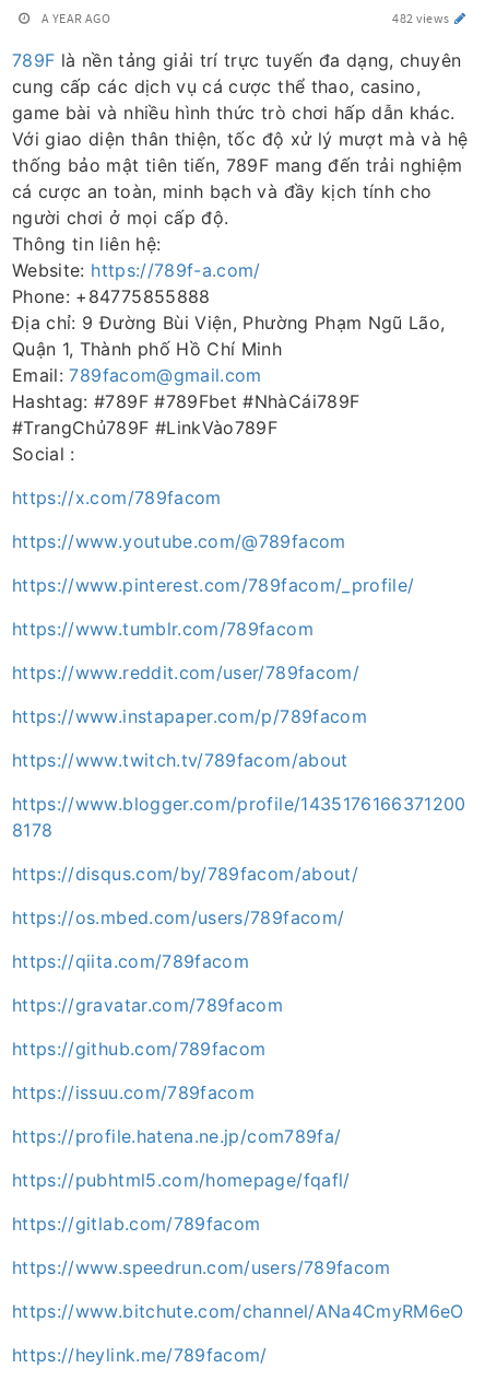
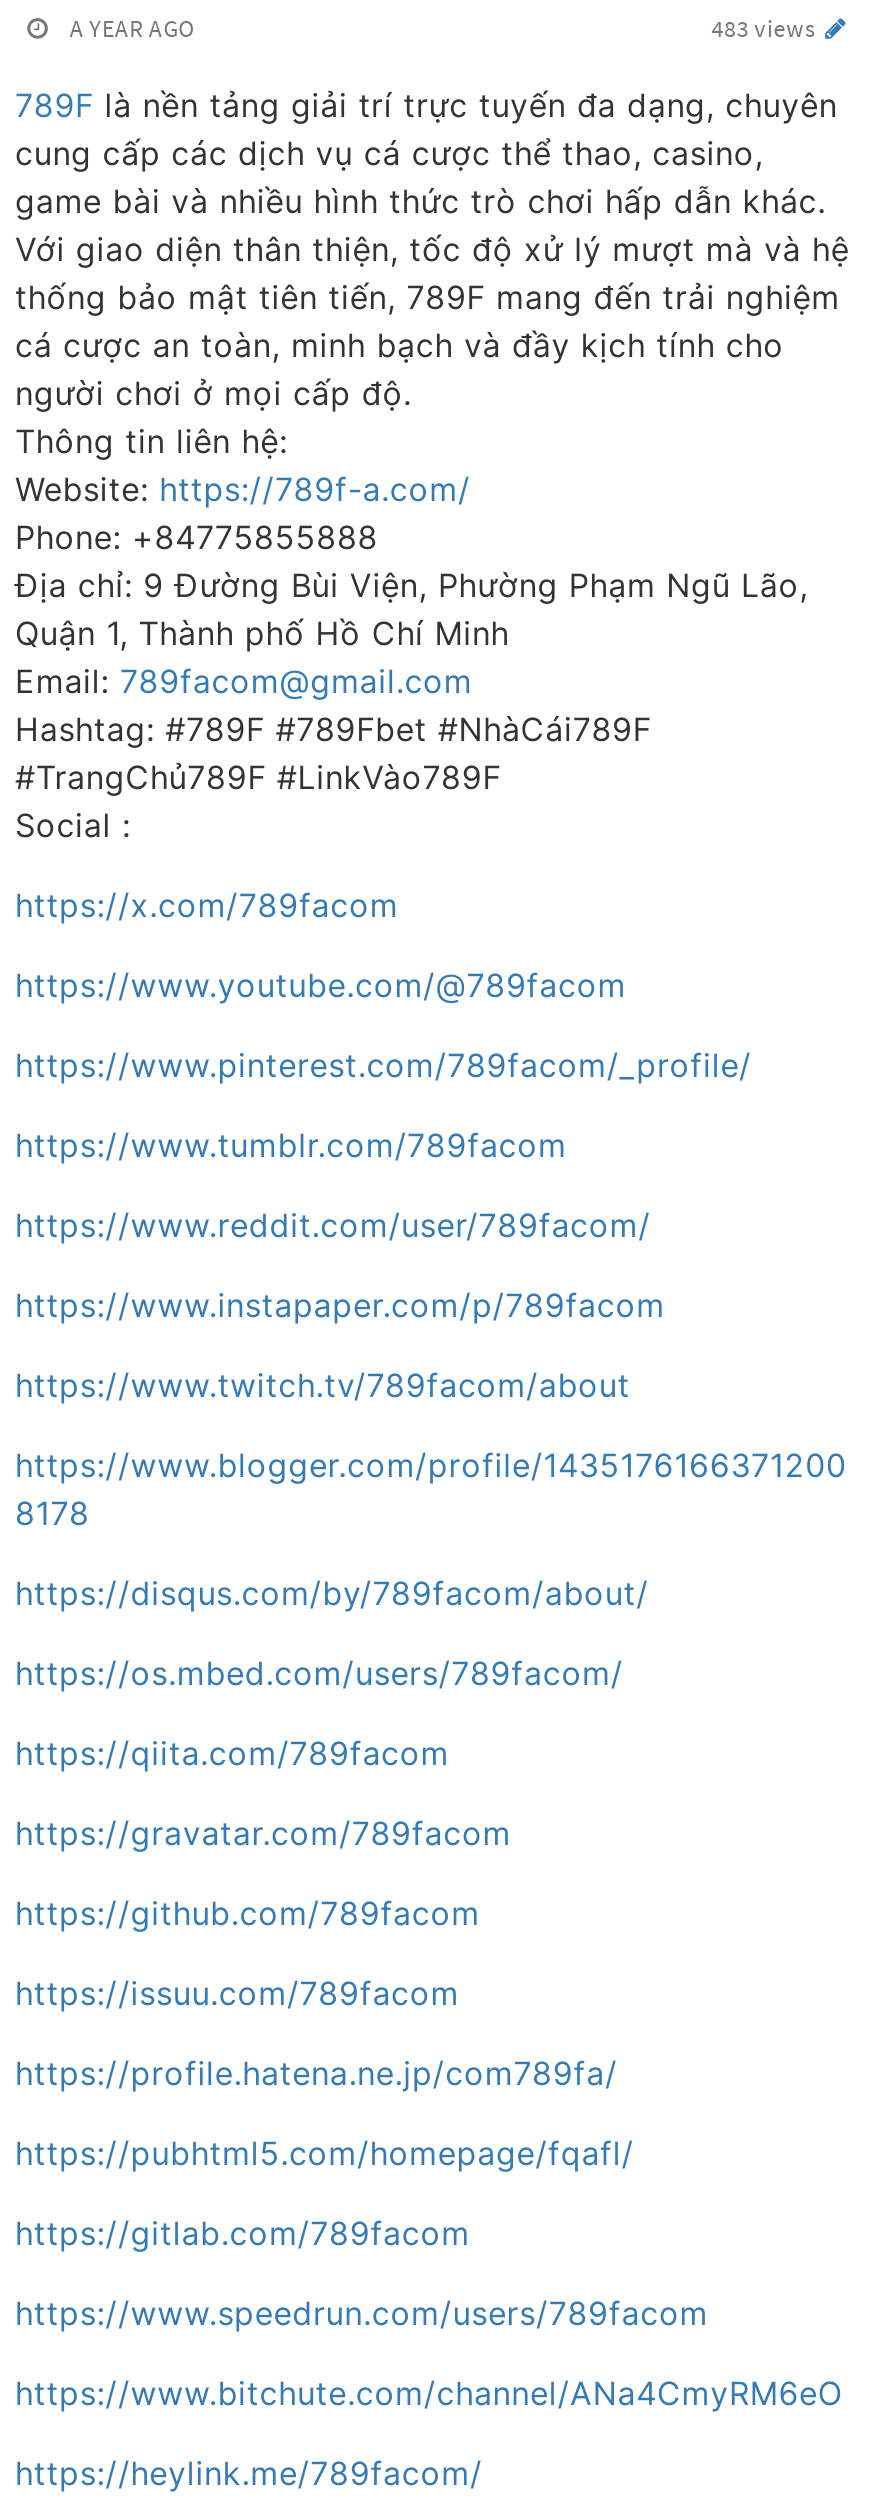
[392,10,452,26] 482 views -> [711,13,820,43] 483 views

